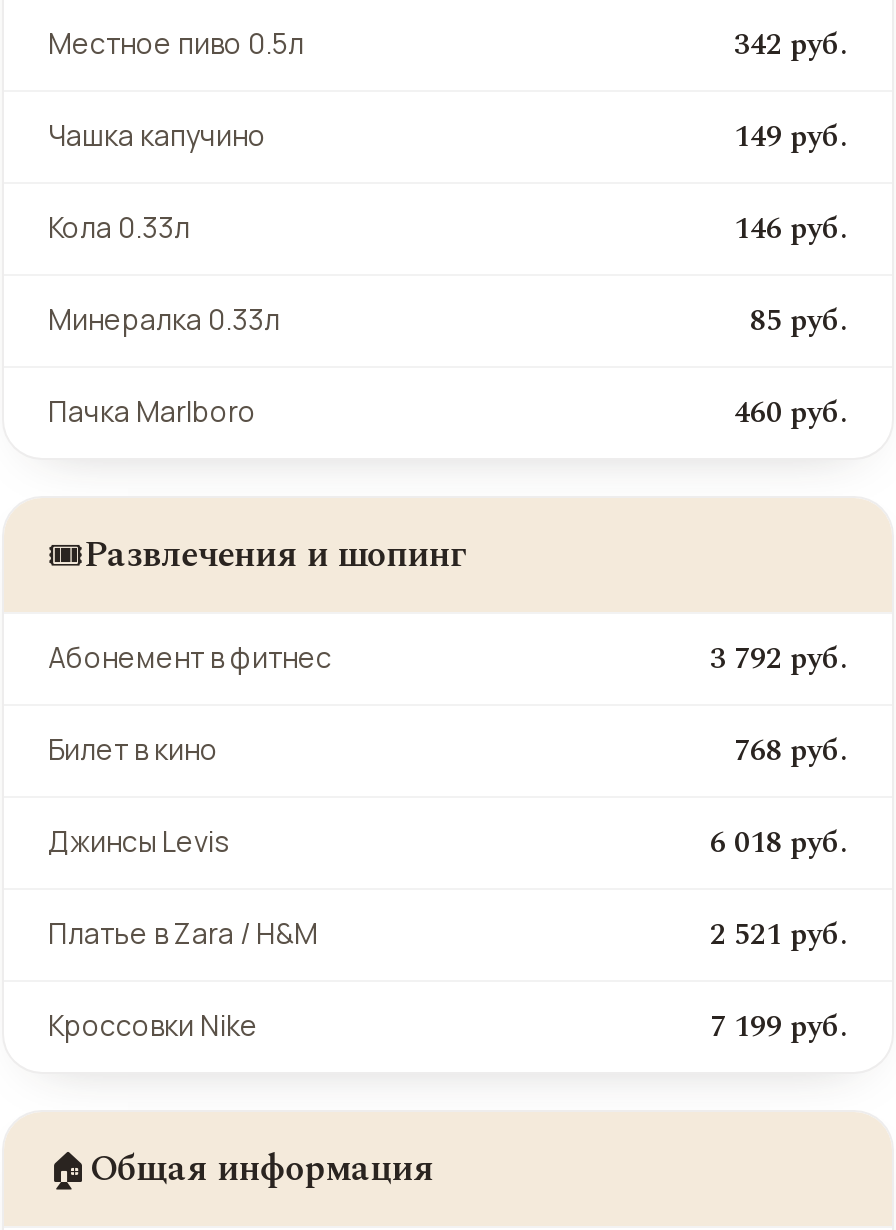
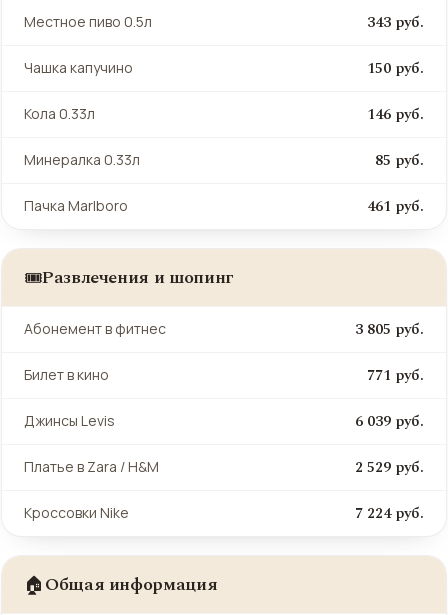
[734,23,848,69] 342 руб. -> [367,11,424,34] 343 руб.
[734,115,848,161] 149 руб. -> [367,57,424,80] 150 руб.
[734,391,848,437] 460 руб. -> [367,195,424,218] 461 руб.
[710,637,848,683] 3 792 руб. -> [355,318,424,341] 3 805 руб.
[734,729,848,775] 768 руб. -> [367,364,424,387] 771 руб.
[710,821,848,867] 6 018 руб. -> [355,410,424,433] 6 039 руб.
[710,913,848,959] 2 521 руб. -> [355,456,424,479] 2 529 руб.
[710,1005,848,1051] 7 199 руб. -> [355,502,424,525] 7 224 руб.

